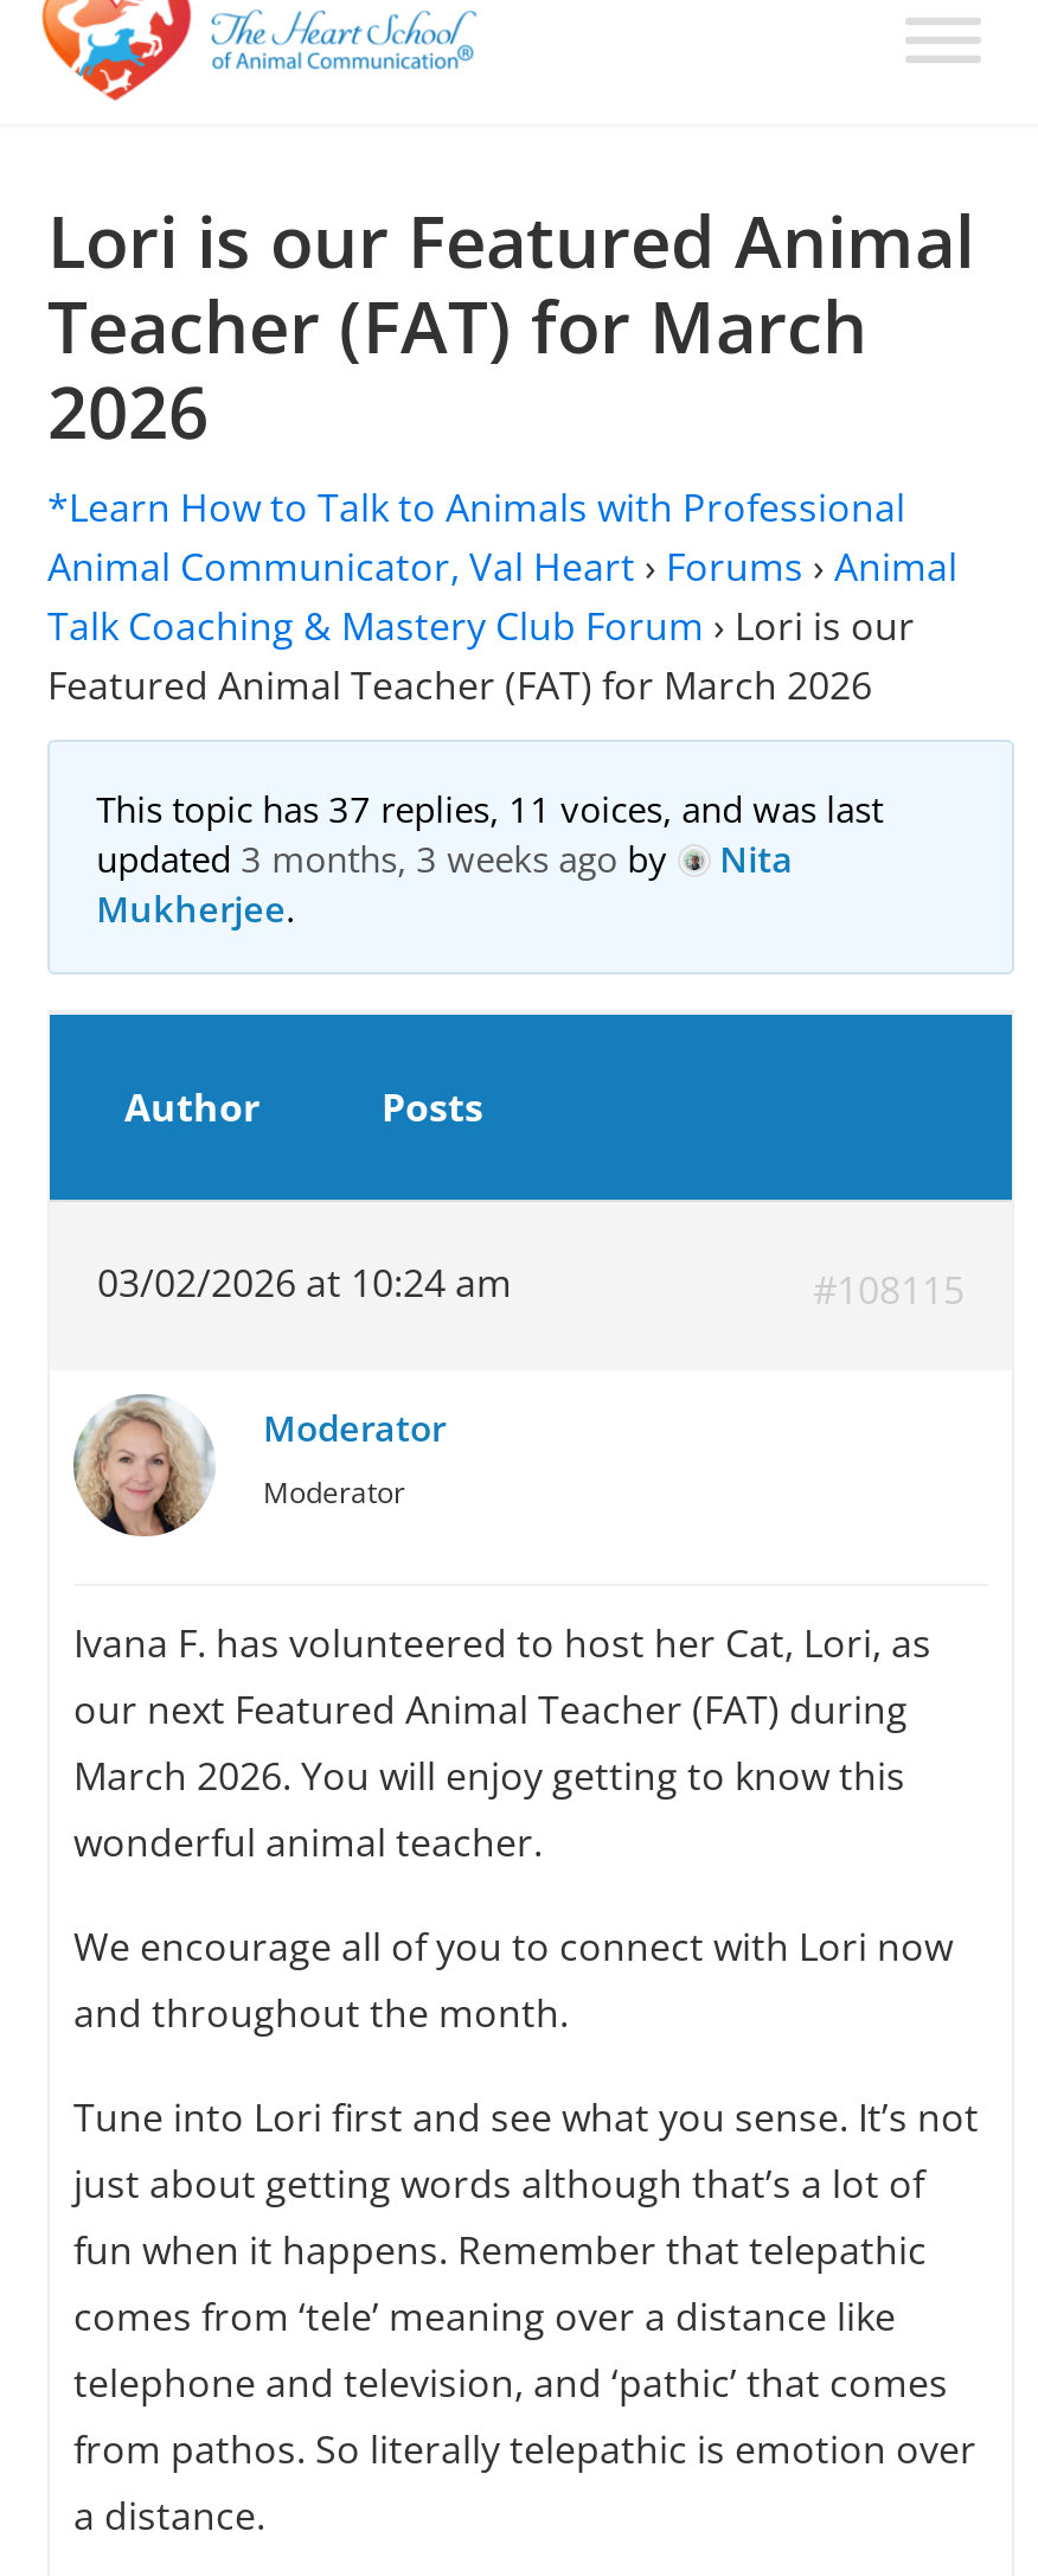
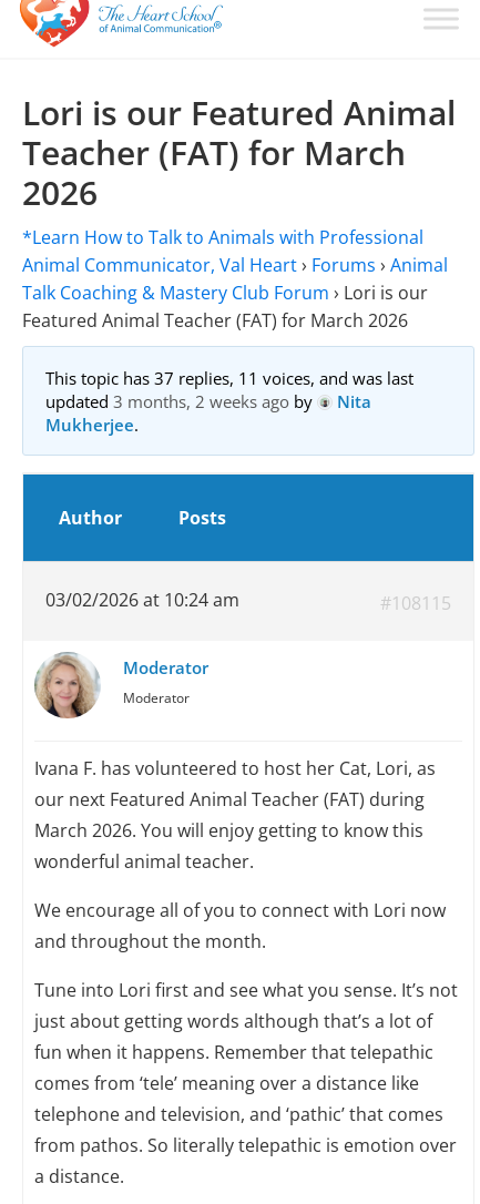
[96,833,677,881] updated 3 months, 3 weeks ago by -> [45,390,317,412] updated 3 months, 2 weeks ago by

